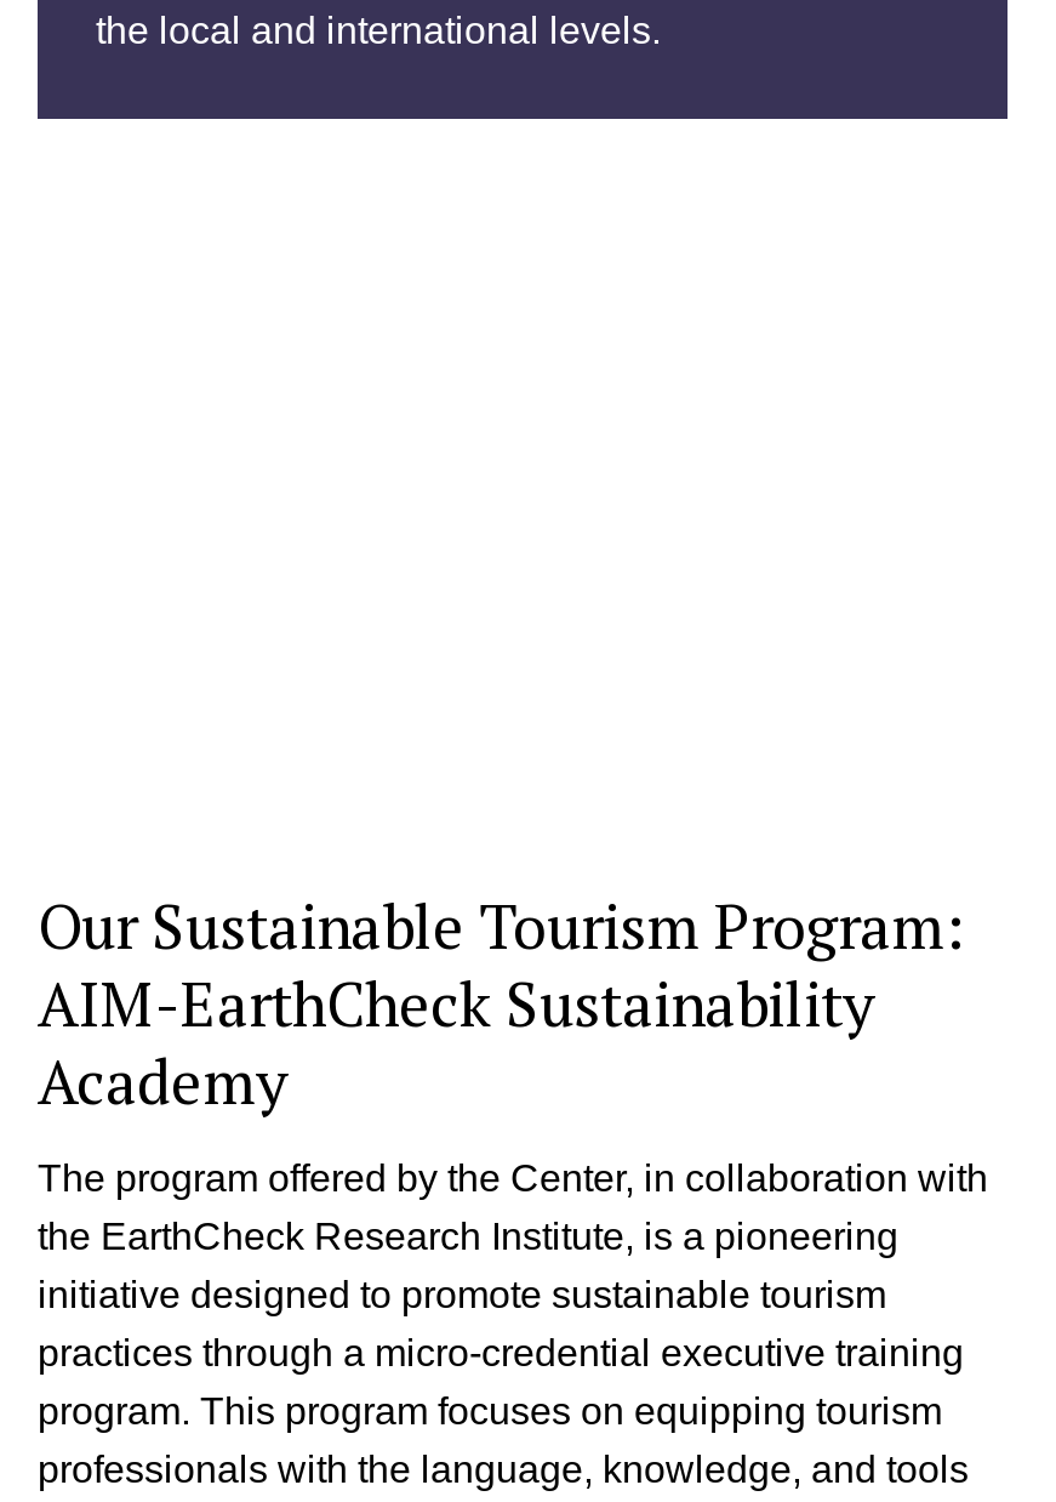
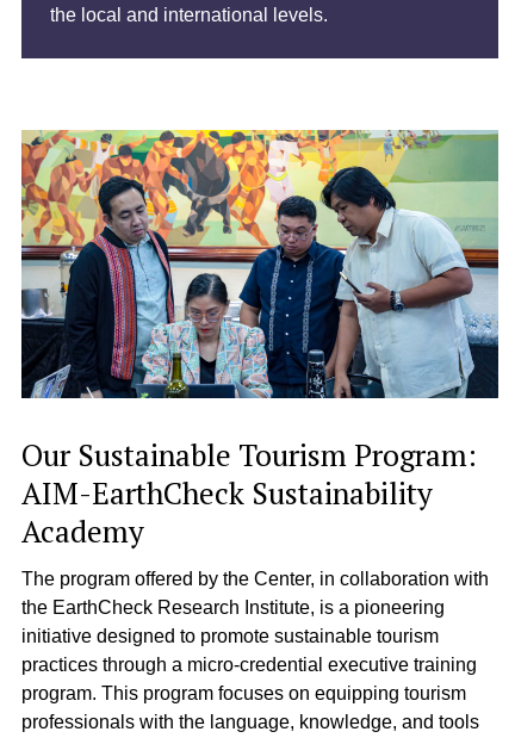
none -> [20,129,500,399] [image]

